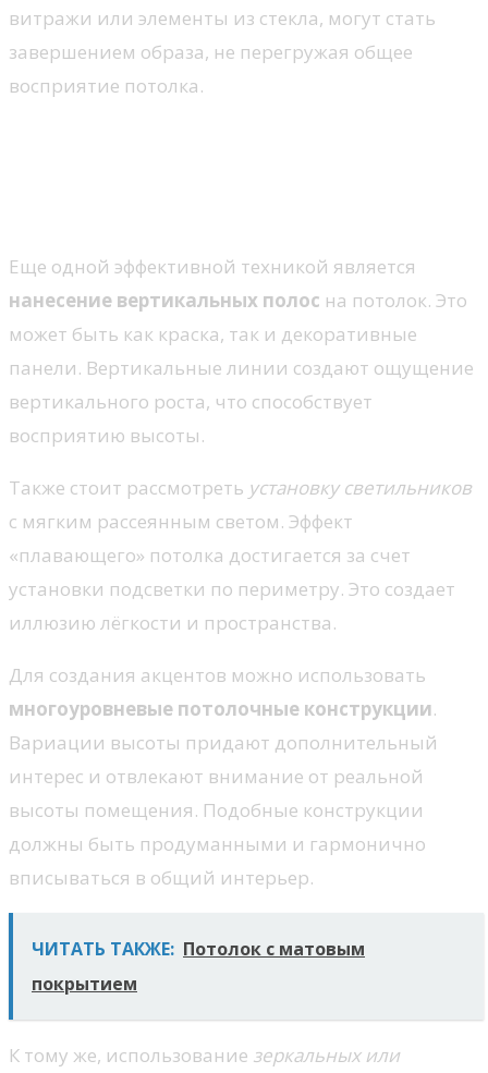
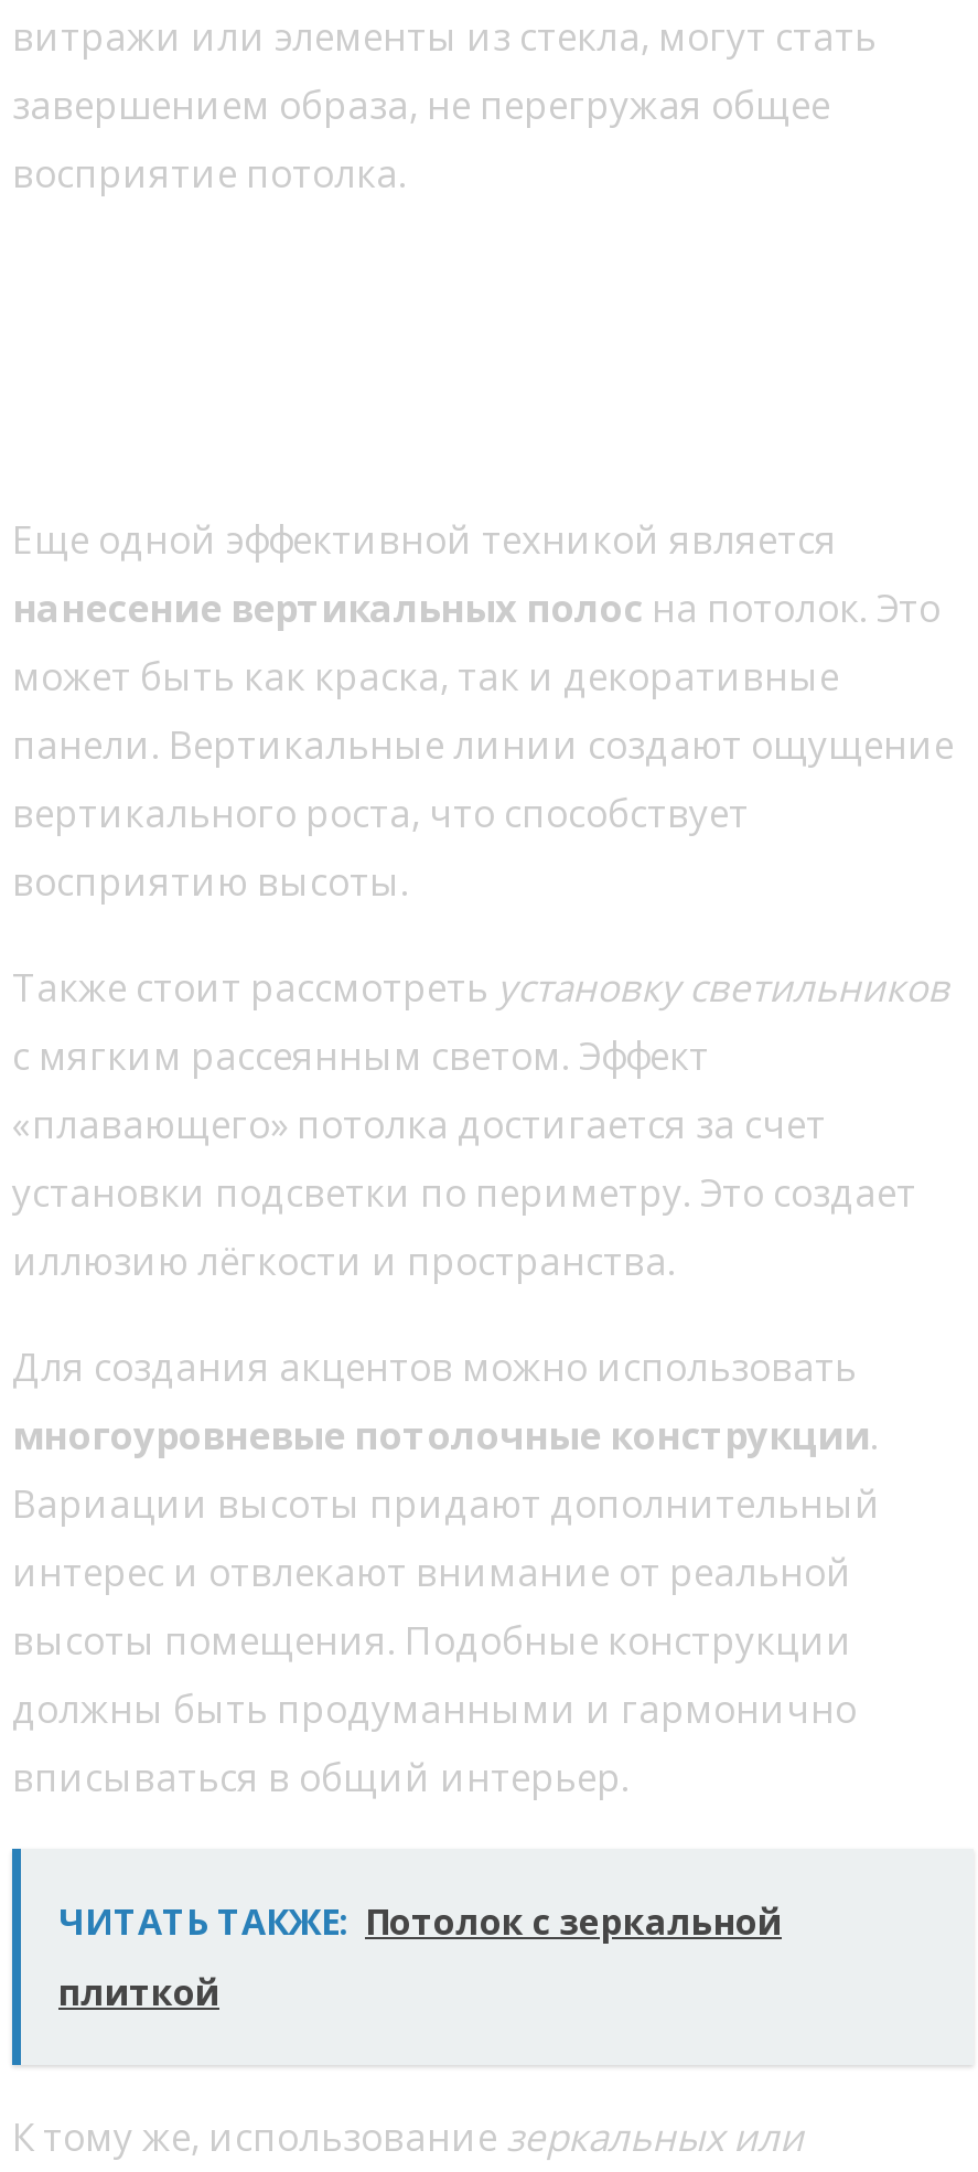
[32,937,365,961] ЧИТАТЬ ТАКЖЕ: Потолок с матовым -> [58,1897,782,1945] ЧИТАТЬ ТАКЖЕ: Потолок с зеркальной
[32,971,137,995] покрытием -> [58,1967,219,2016] плиткой

